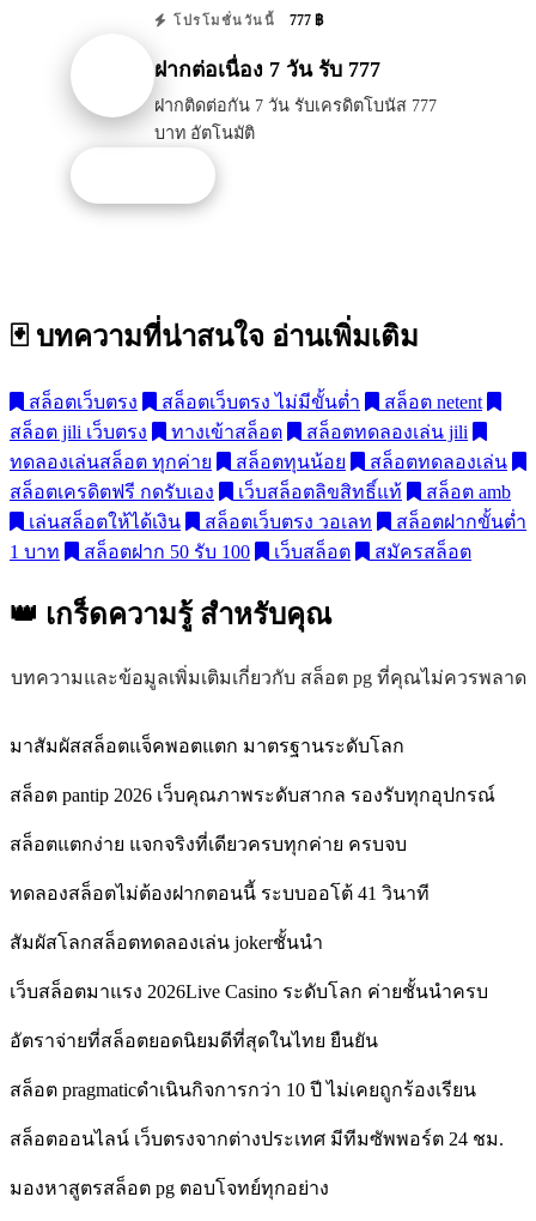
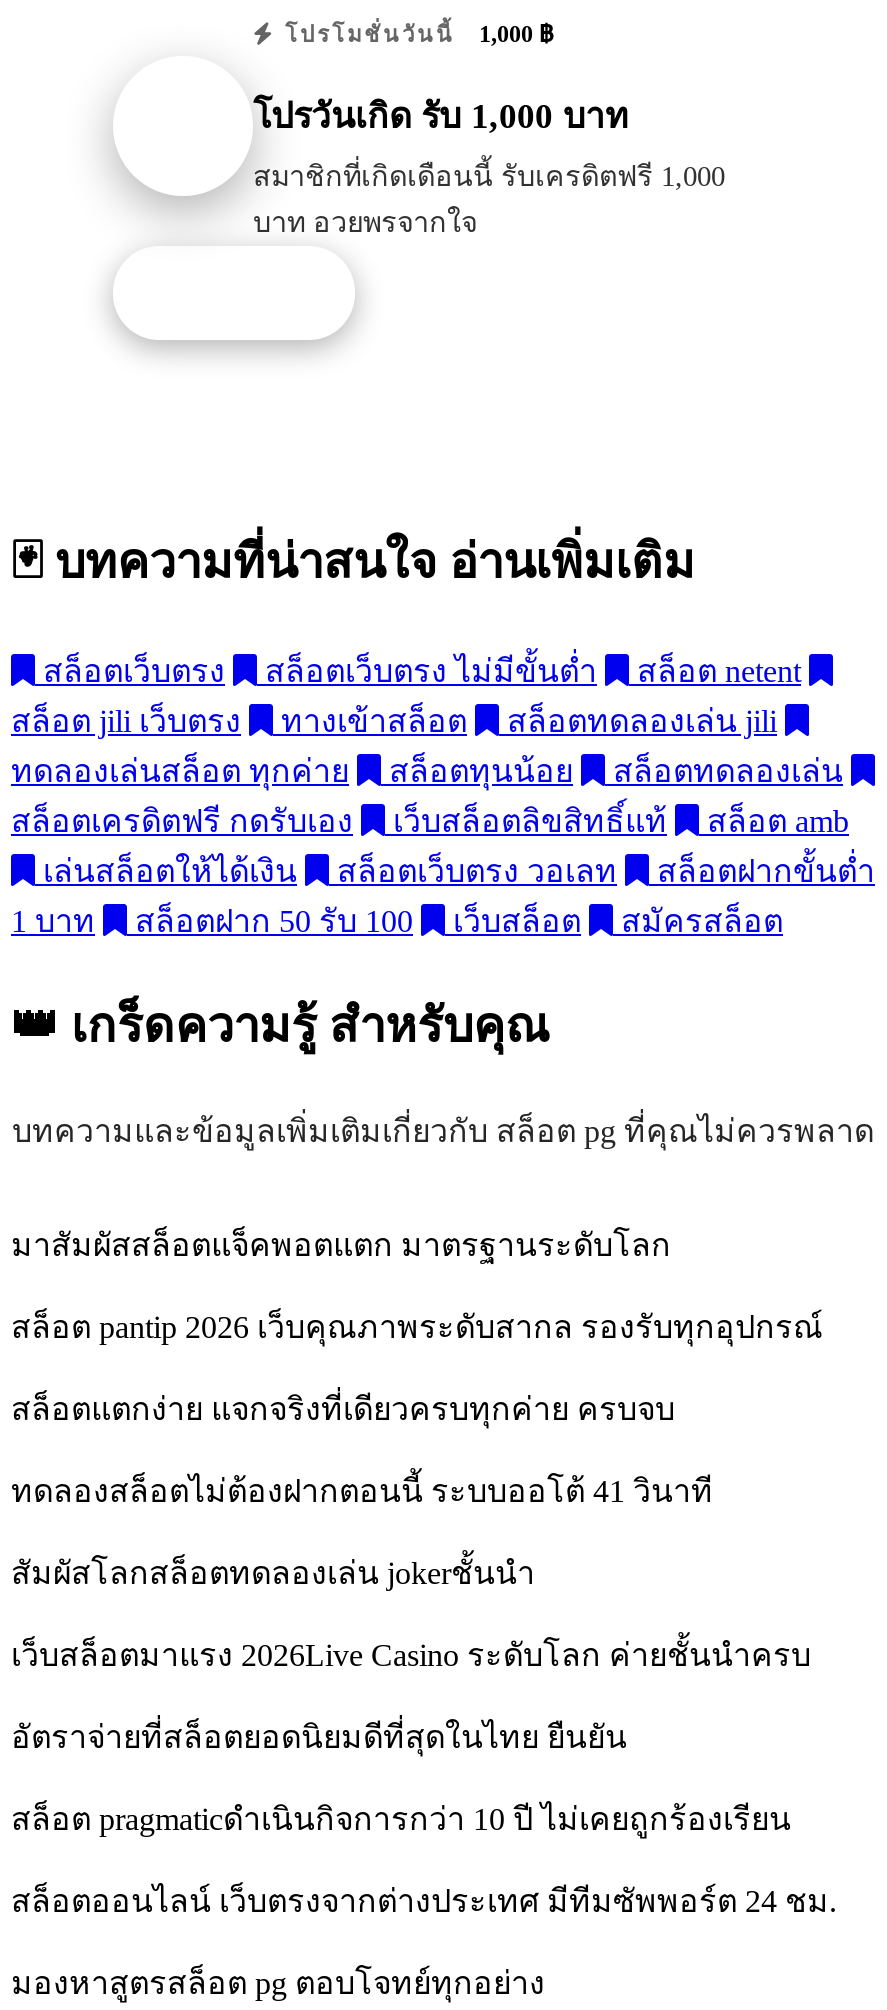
[168,12,323,29] โปรโมชั่นวันนี้ 777 ฿ -> [276,20,553,48] โปรโมชั่นวันนี้ 1,000 ฿
[154,57,380,81] ฝากต่อเนื่อง 7 วัน รับ 777 -> [253,95,629,135] โปรวันเกิด รับ 1,000 บาท
[154,95,437,142] ฝากติดต่อกัน 7 วัน รับเครดิตโบนัส 777 | บาท อัตโนมัติ -> [253,159,725,237] สมาชิกที่เกิดเดือนนี้ รับเครดิตฟรี 1,000 | บาท อวยพรจากใจ

